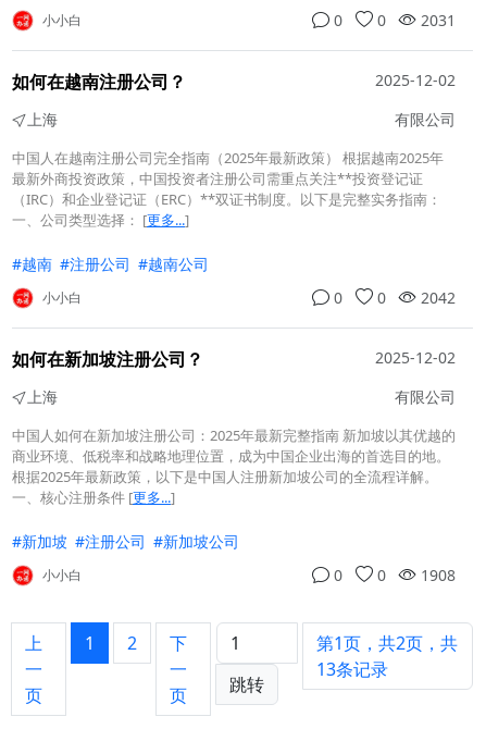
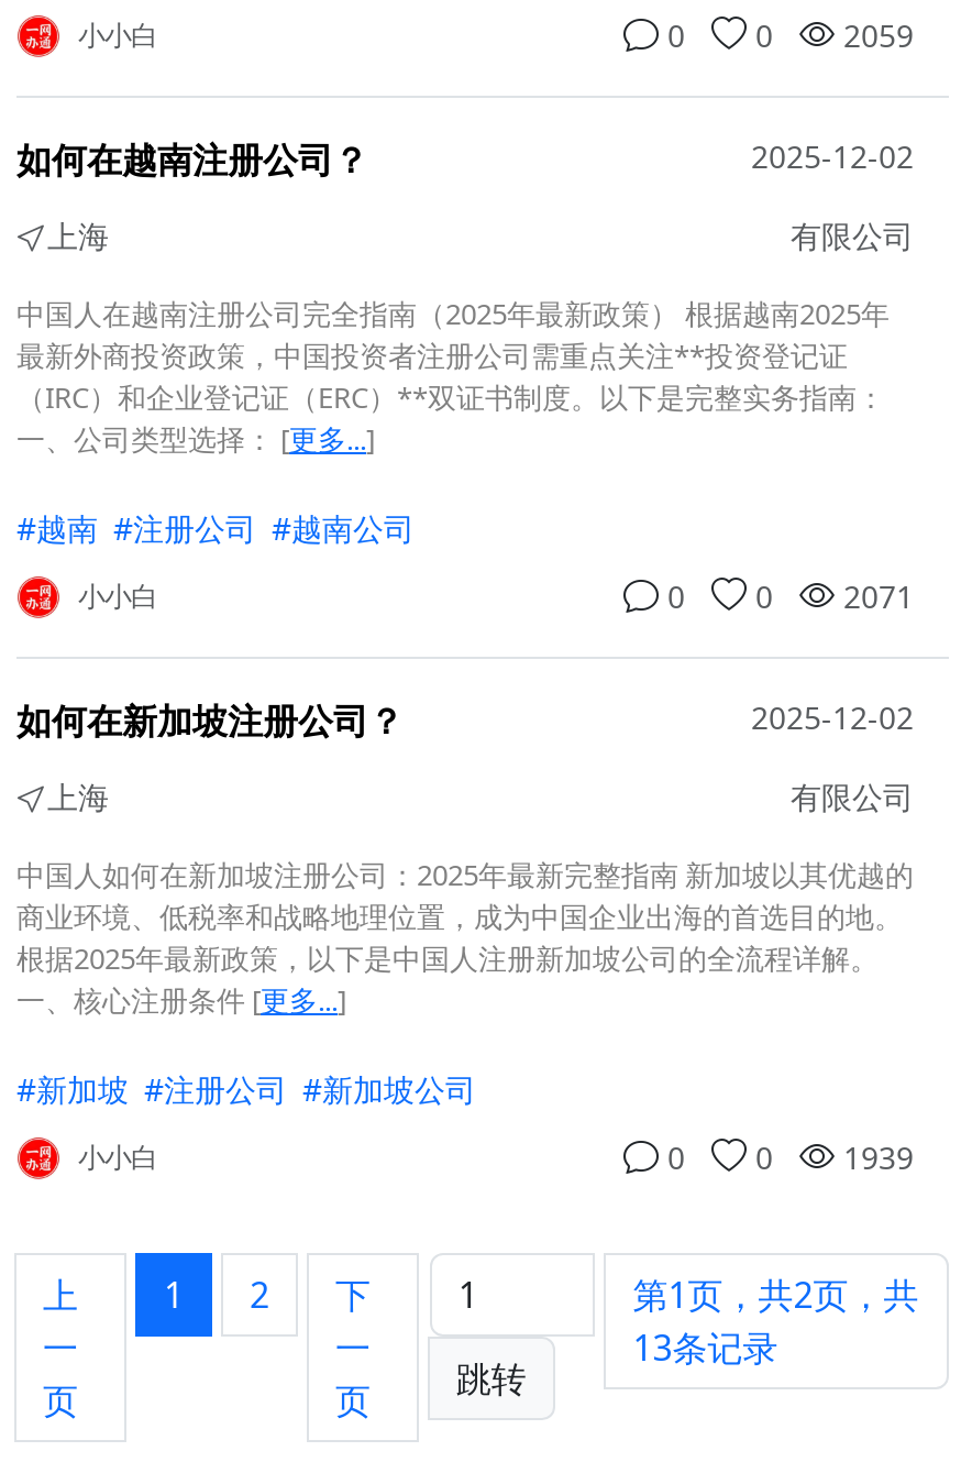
[334,10,456,30] 0 0 2031 -> [667,14,914,56] 0 0 2059
[334,287,456,308] 0 0 2042 -> [667,575,914,617] 0 0 2071
[334,565,456,585] 0 0 1908 -> [667,1136,914,1178] 0 0 1939

